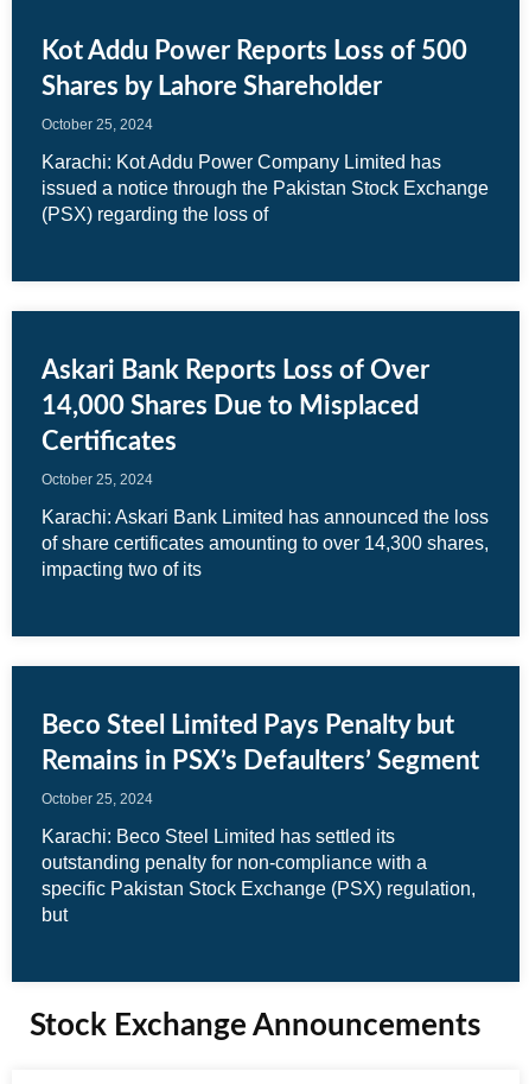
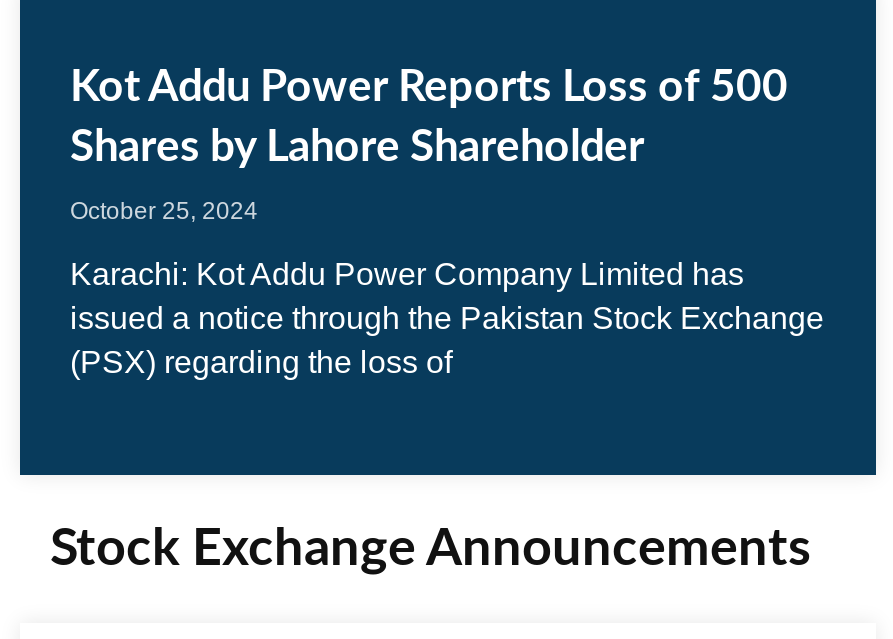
[42,358,489,580] Askari Bank Reports Loss of Over | 14,000 Shares Due to Misplaced | Certificates | October 25, 2024 | Karachi: Askari Bank Limited has announced the loss | of share certificates amounting to over 14,300 shares, | impacting two of its -> none
[42,713,479,925] Beco Steel Limited Pays Penalty but | Remains in PSX’s Defaulters’ Segment | October 25, 2024 | Karachi: Beco Steel Limited has settled its | outstanding penalty for non-compliance with a | specific Pakistan Stock Exchange (PSX) regulation, | but -> none

